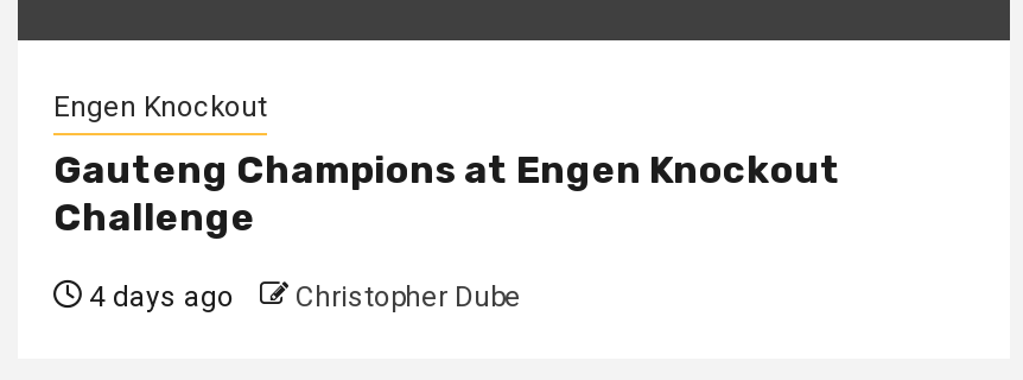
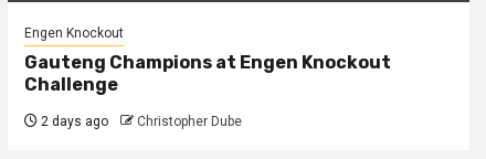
[82,280,521,313] 4 days ago Christopher Dube -> [38,114,242,129] 2 days ago Christopher Dube

